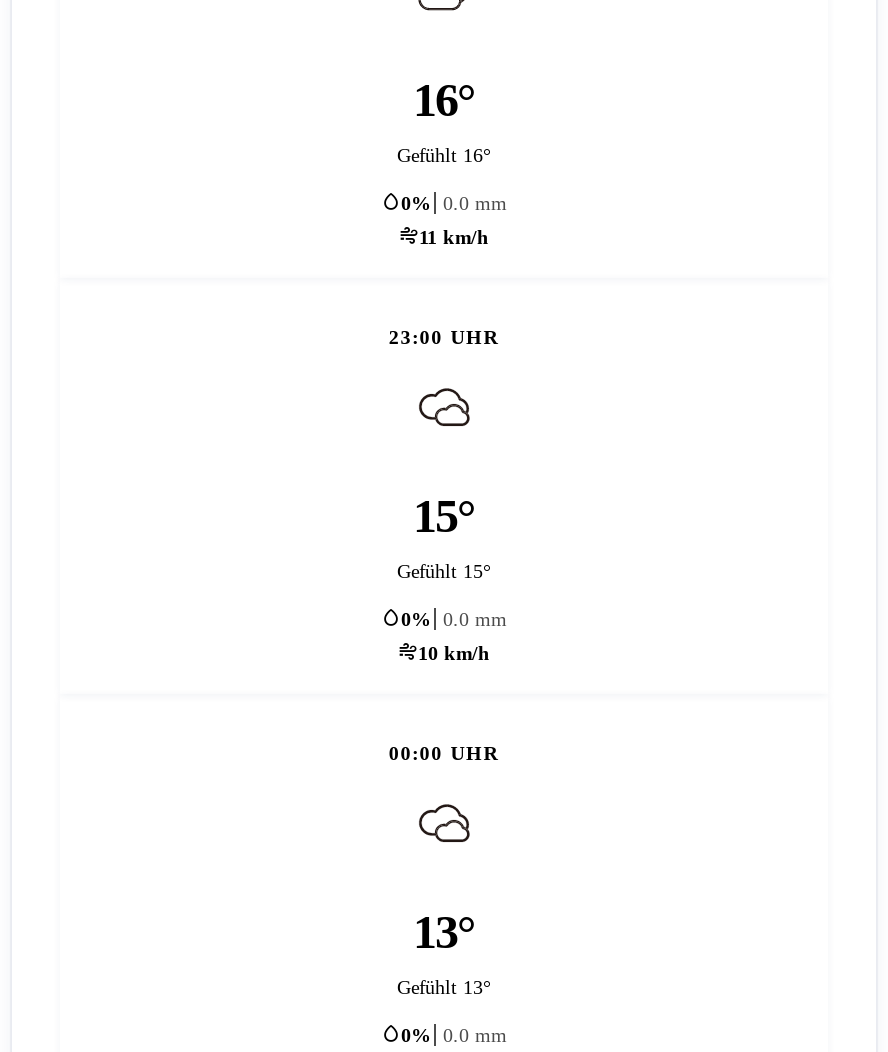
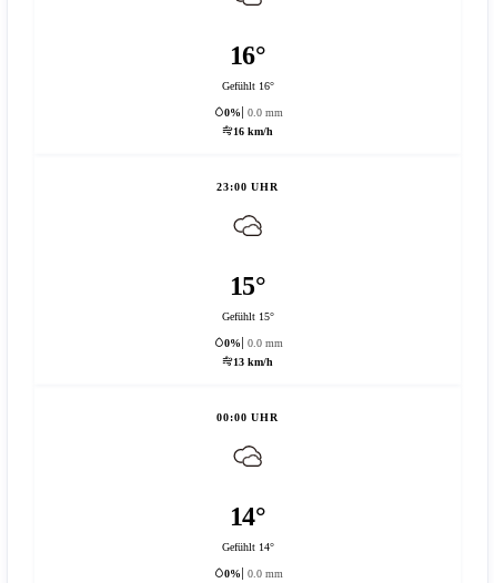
[419,225,489,247] 11 km/h -> [233,125,273,137] 16 km/h
[418,641,490,663] 10 km/h -> [233,355,273,368] 13 km/h
[413,905,475,957] 13° -> [230,502,265,530] 14°
[397,975,491,997] Gefühlt 13° -> [221,540,274,553] Gefühlt 14°

